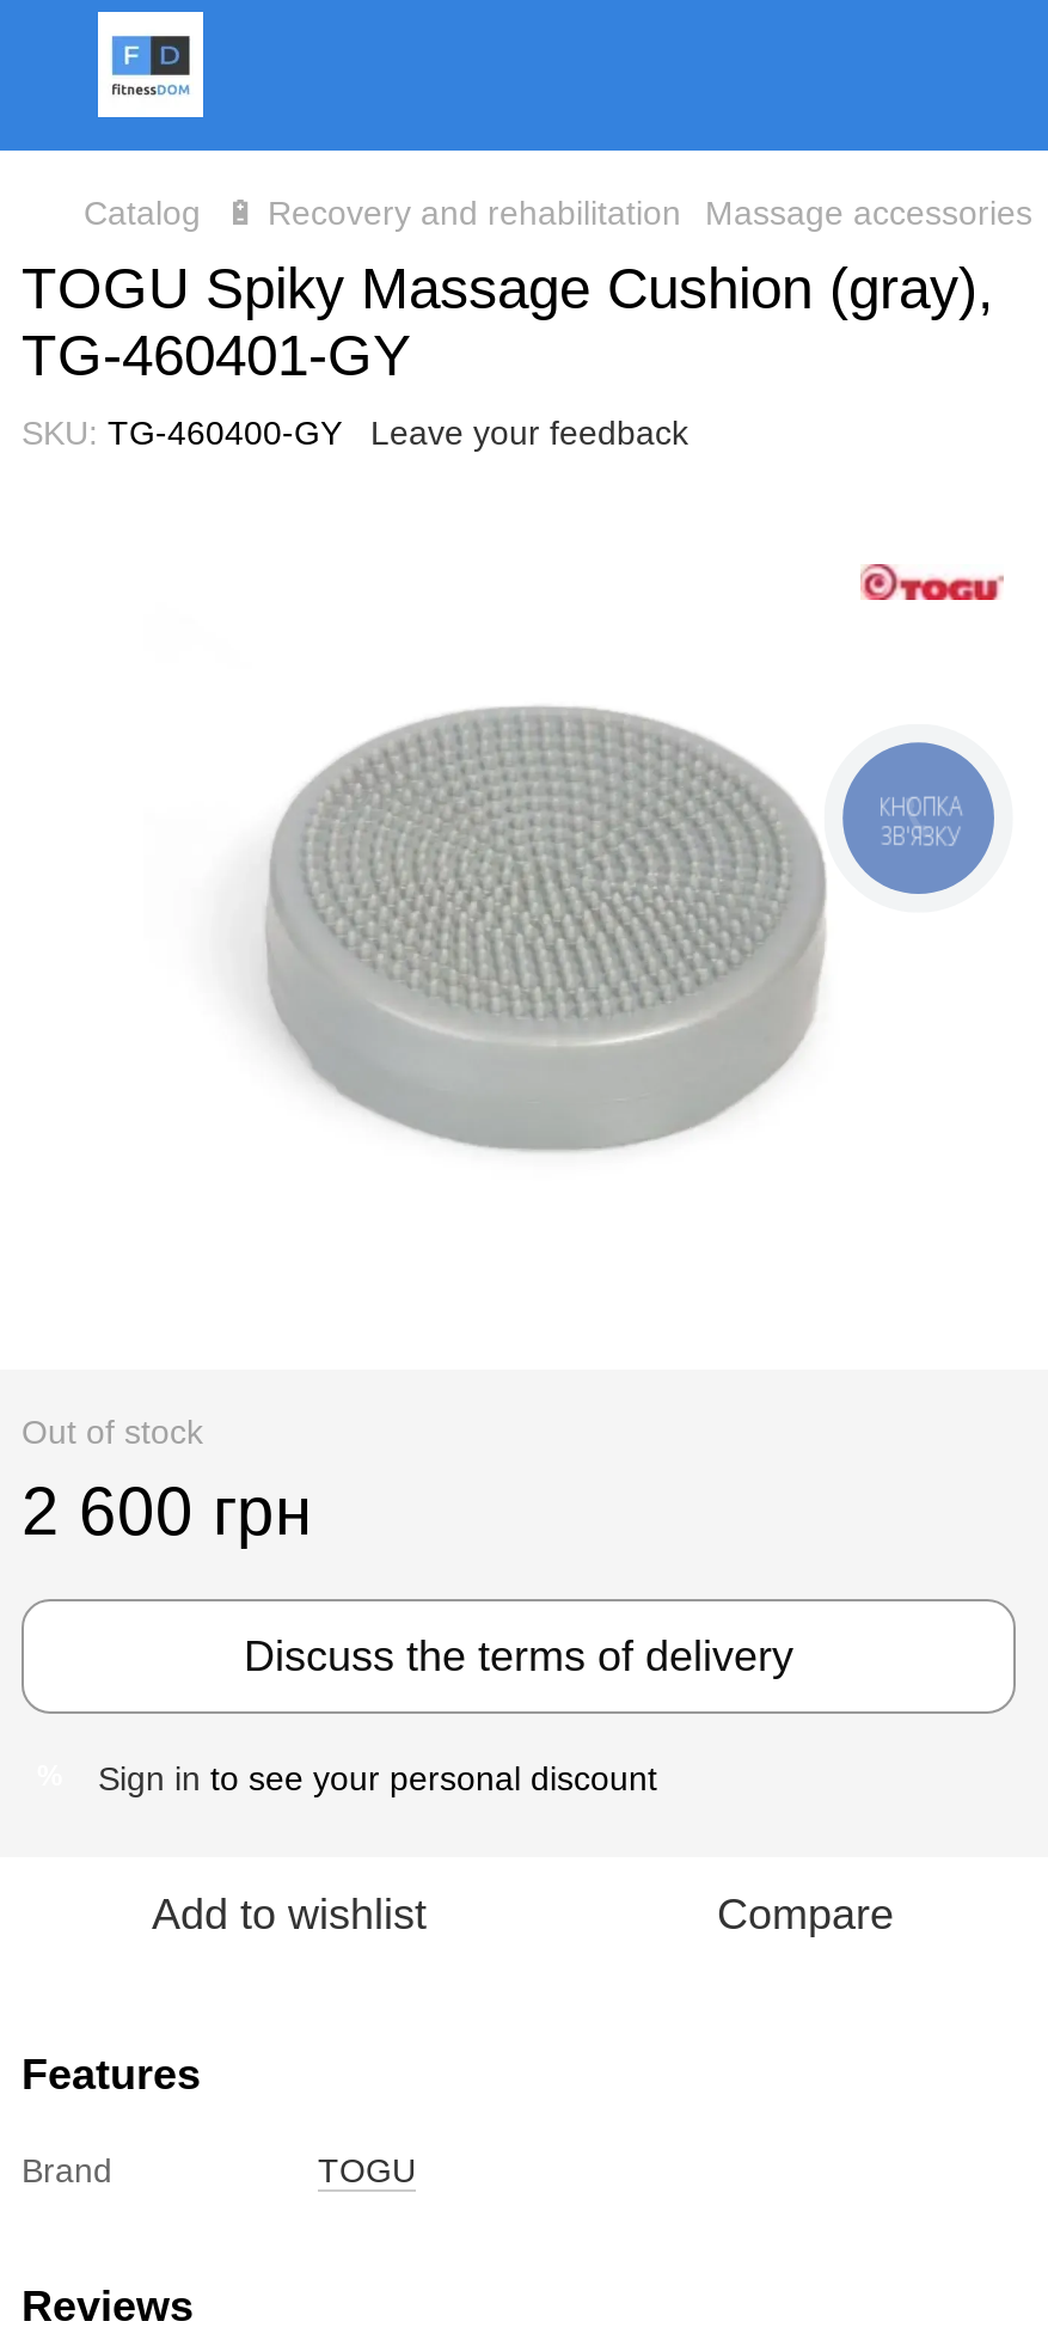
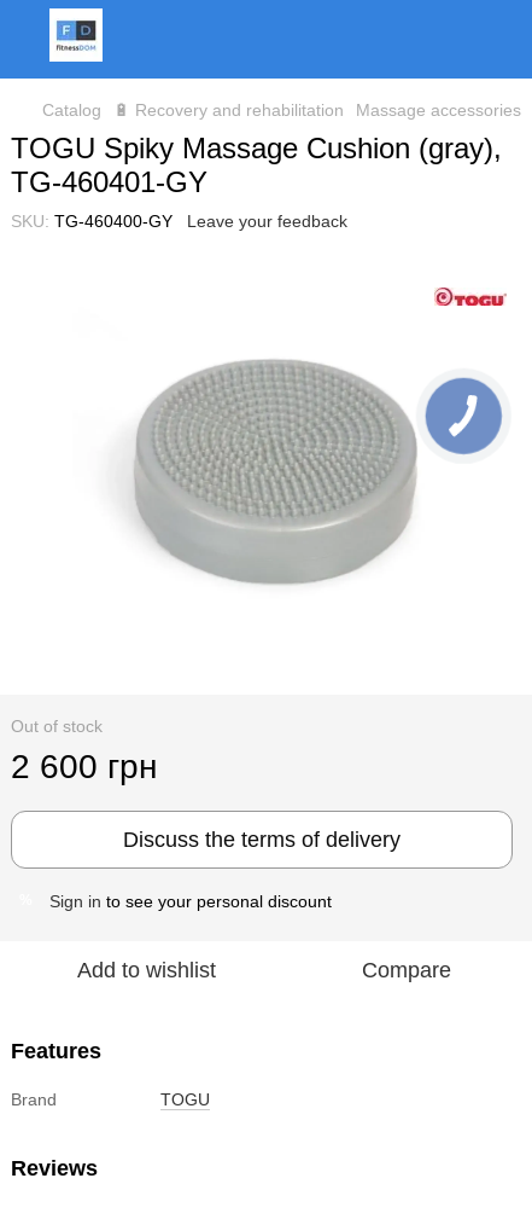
[868,787,971,856] КНОПКА | ЗВ'ЯЗКУ -> none

